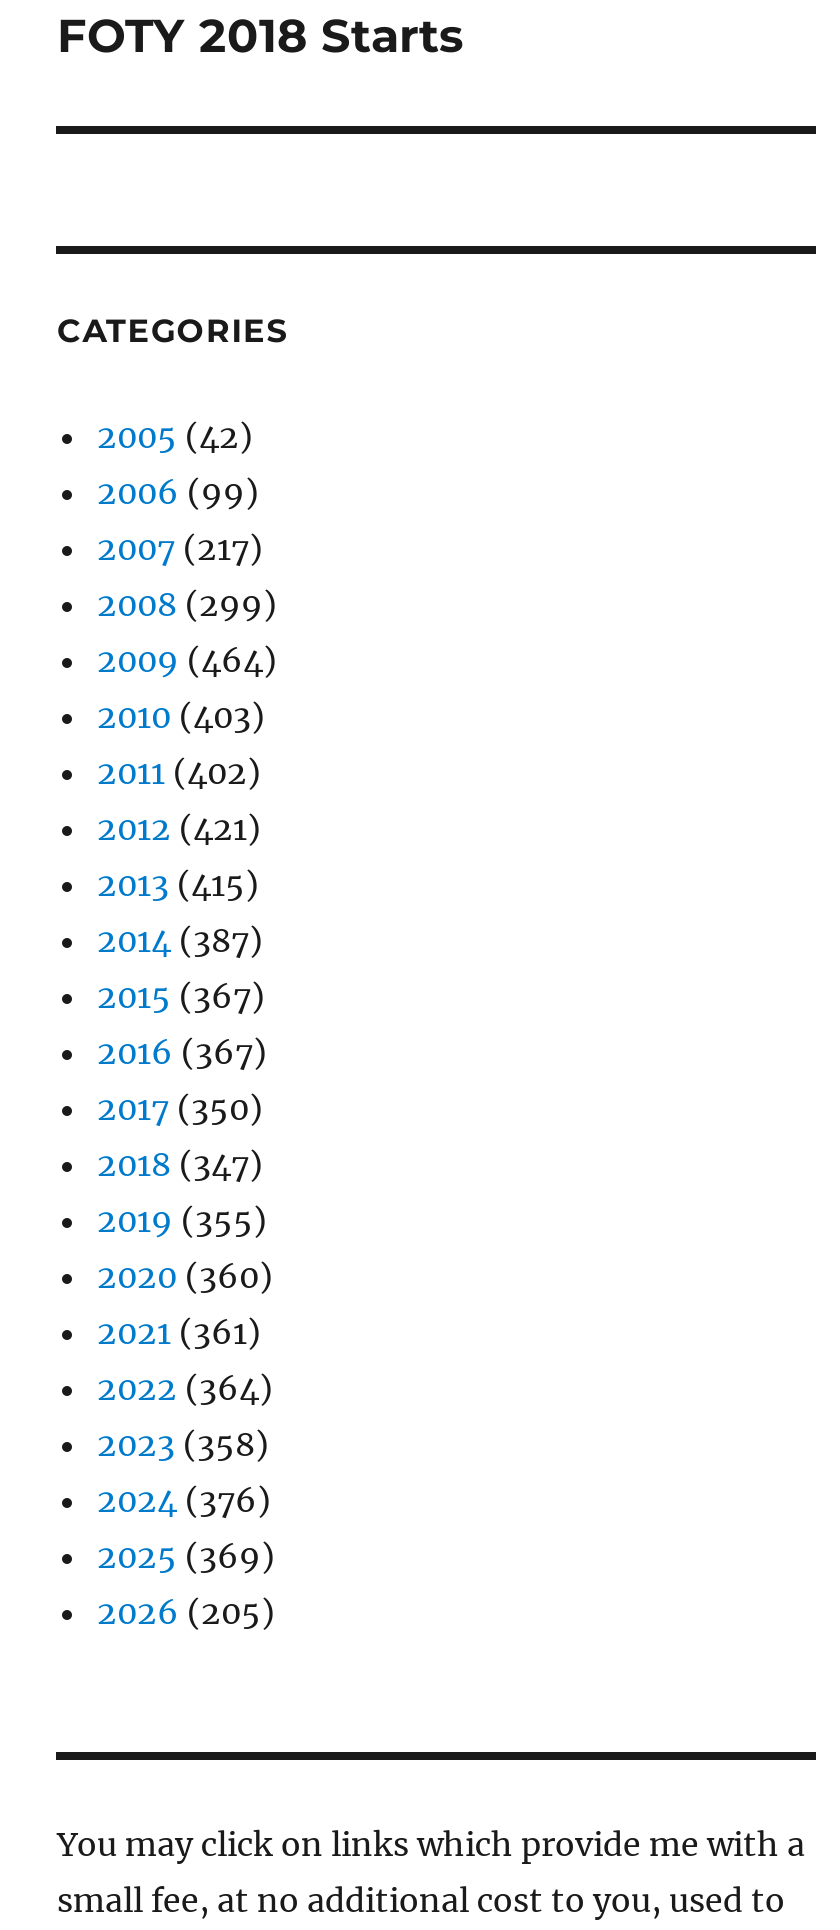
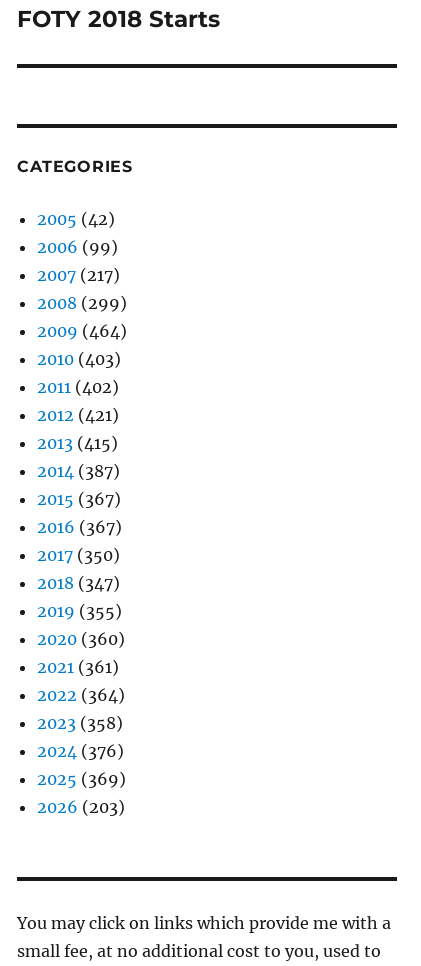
[97,1592,275,1632] 2026 (205) -> [37,797,125,817] 2026 (203)

